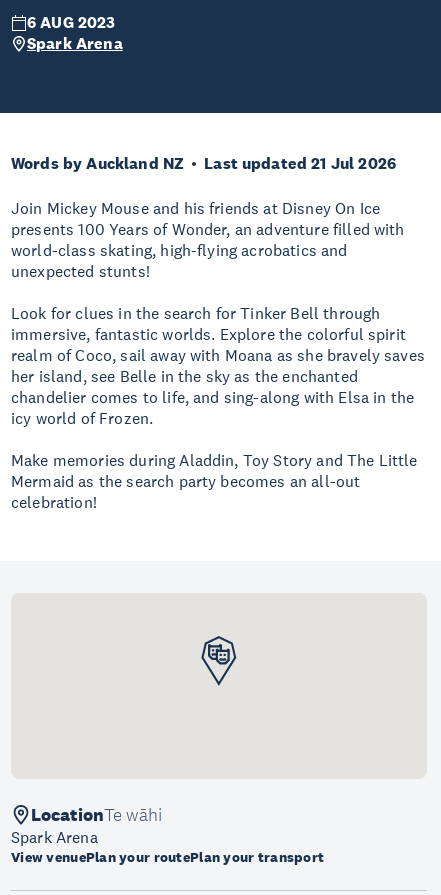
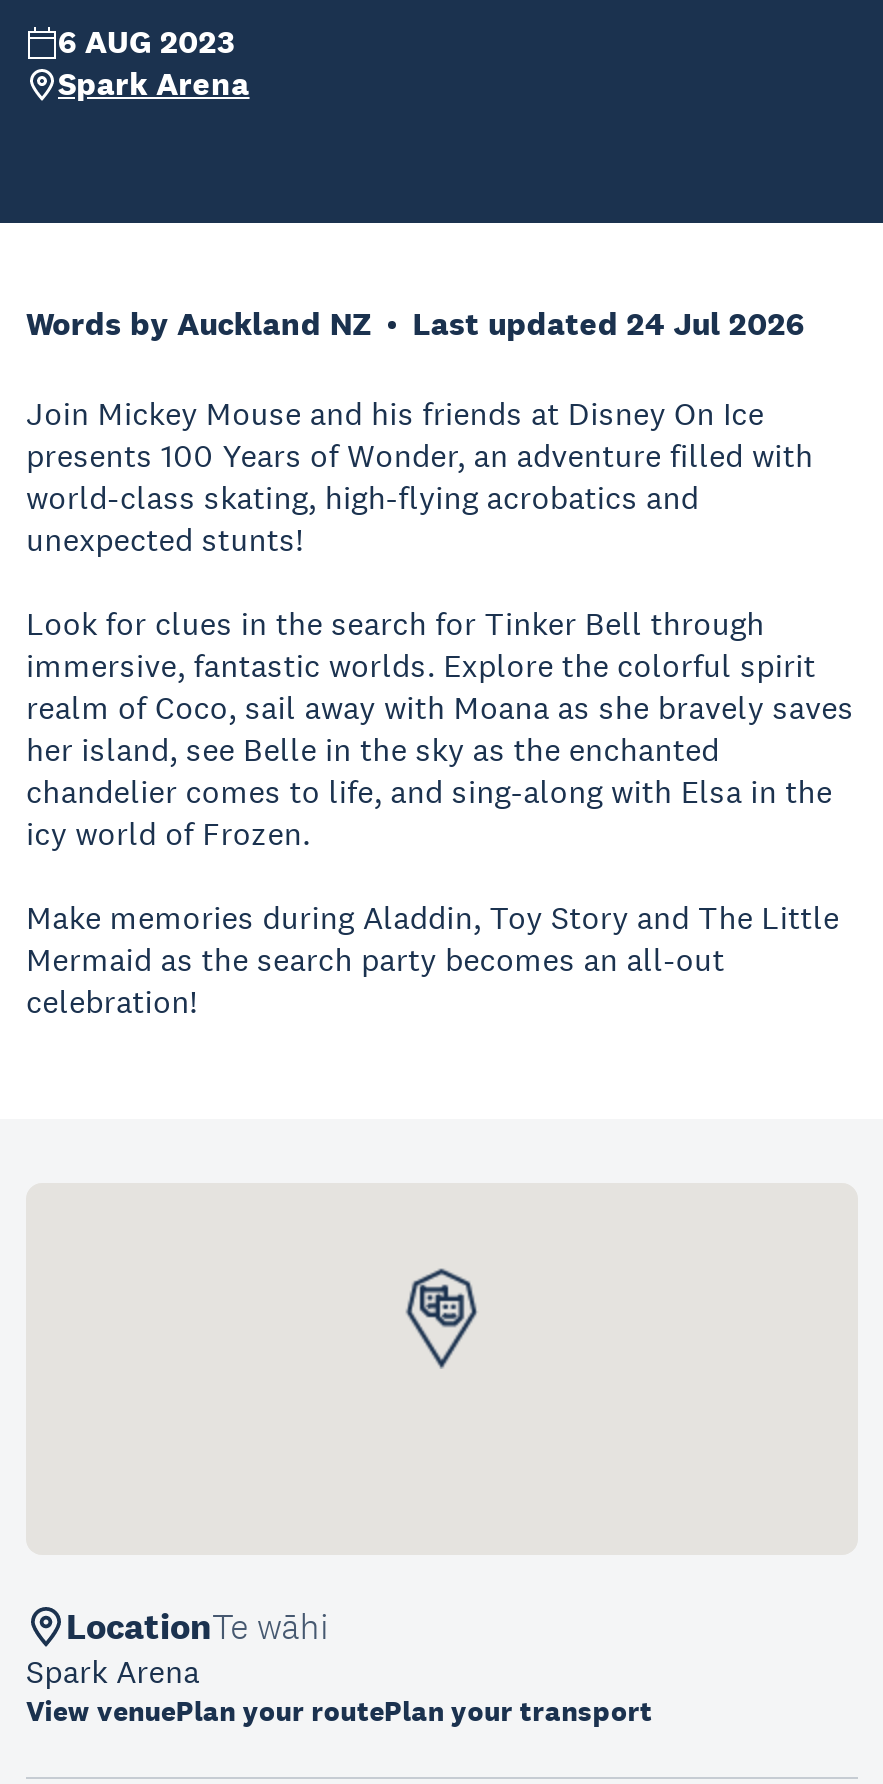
[204,153,396,174] Last updated 21 Jul 2026 -> [412,303,804,345] Last updated 24 Jul 2026

